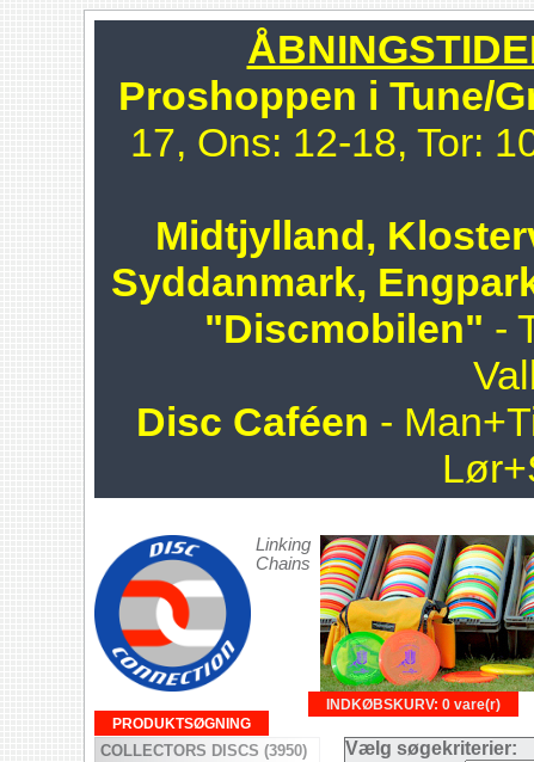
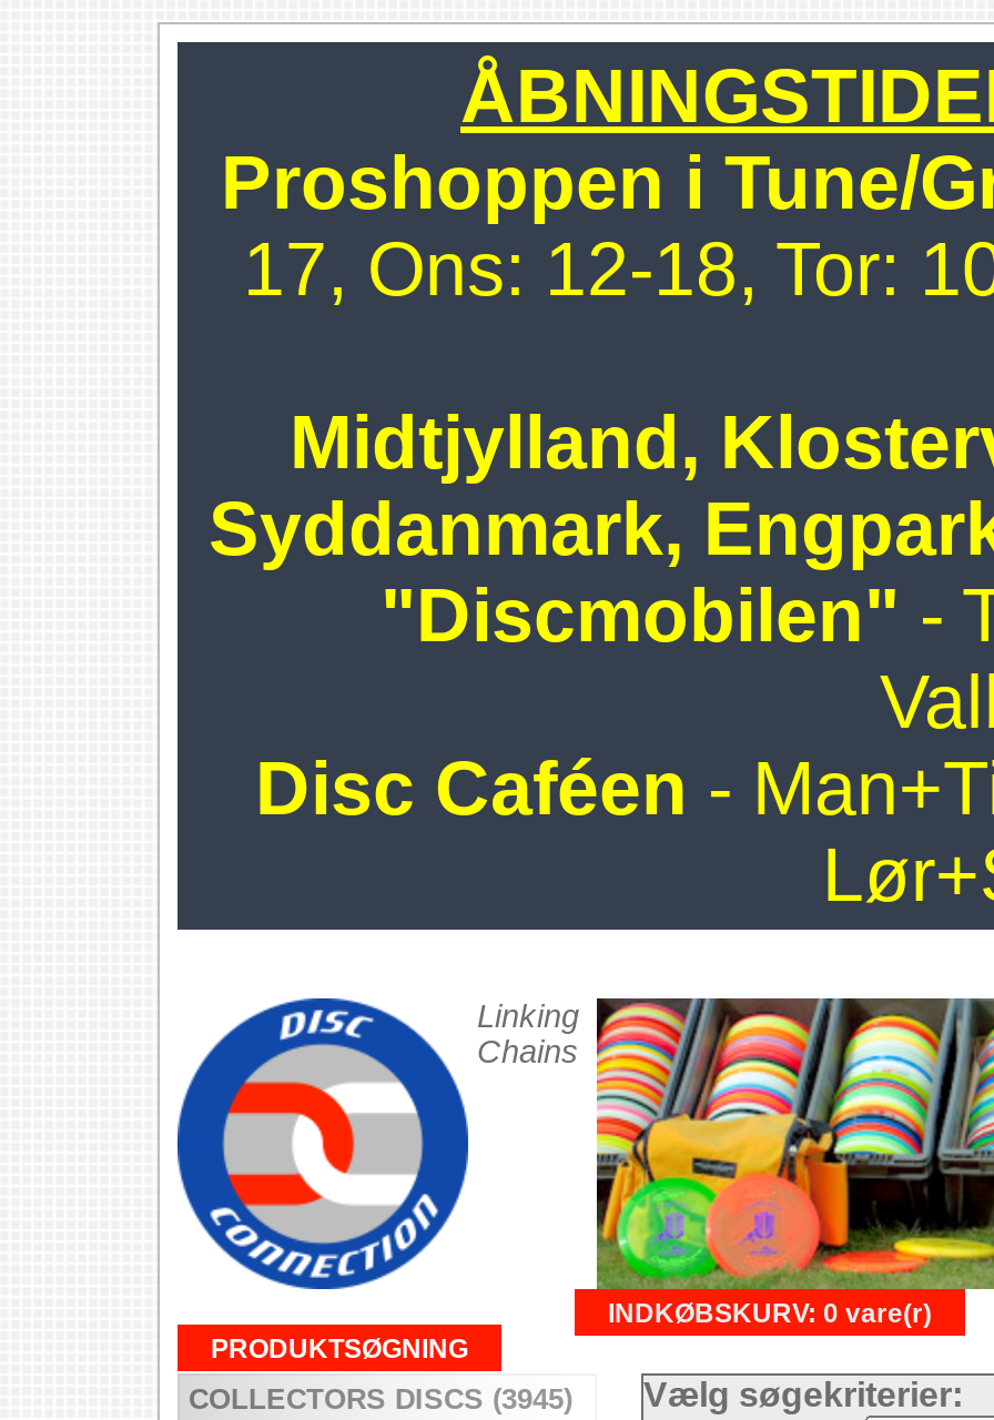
[96,742,307,760] COLLECTORS DISCS (3950) -> [180,1382,572,1416] COLLECTORS DISCS (3945)

